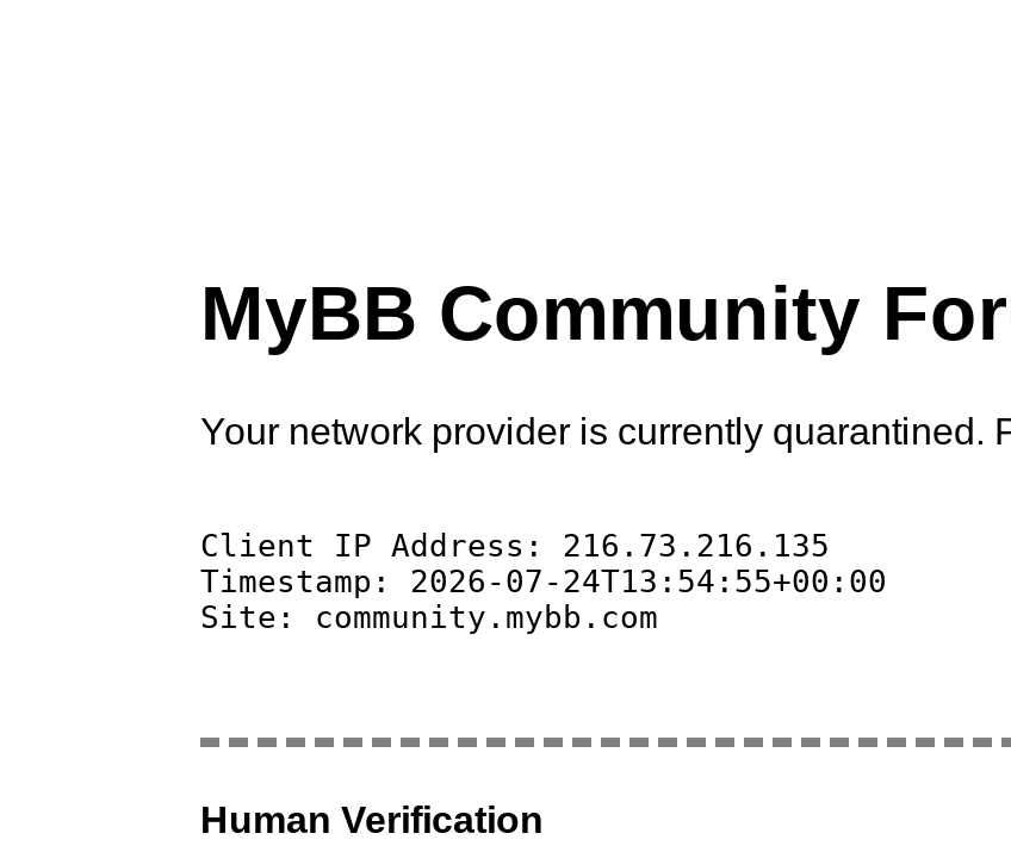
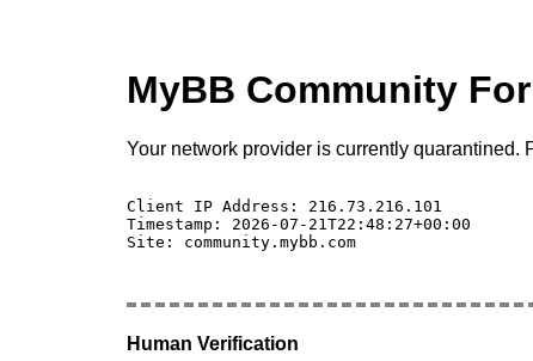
[200,528,849,563] Client IP Address: 216.73.216.135 -> [127,197,452,215] Client IP Address: 216.73.216.101
[200,563,887,599] Timestamp: 2026-07-24T13:54:55+00:00 -> [127,215,471,233] Timestamp: 2026-07-21T22:48:27+00:00

